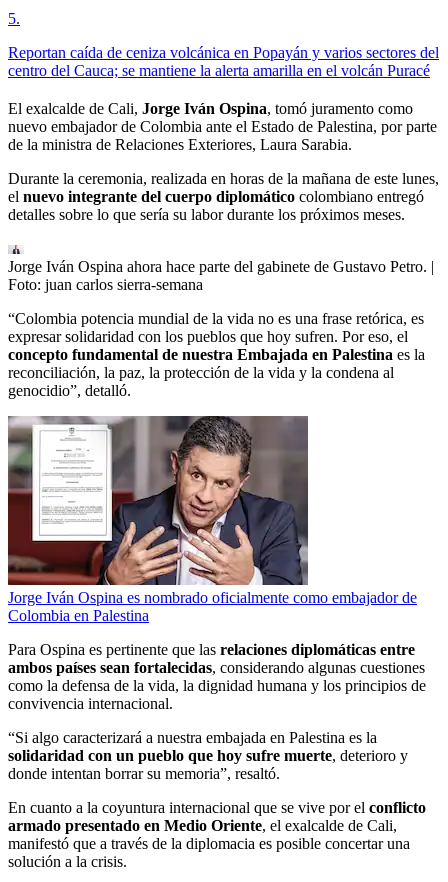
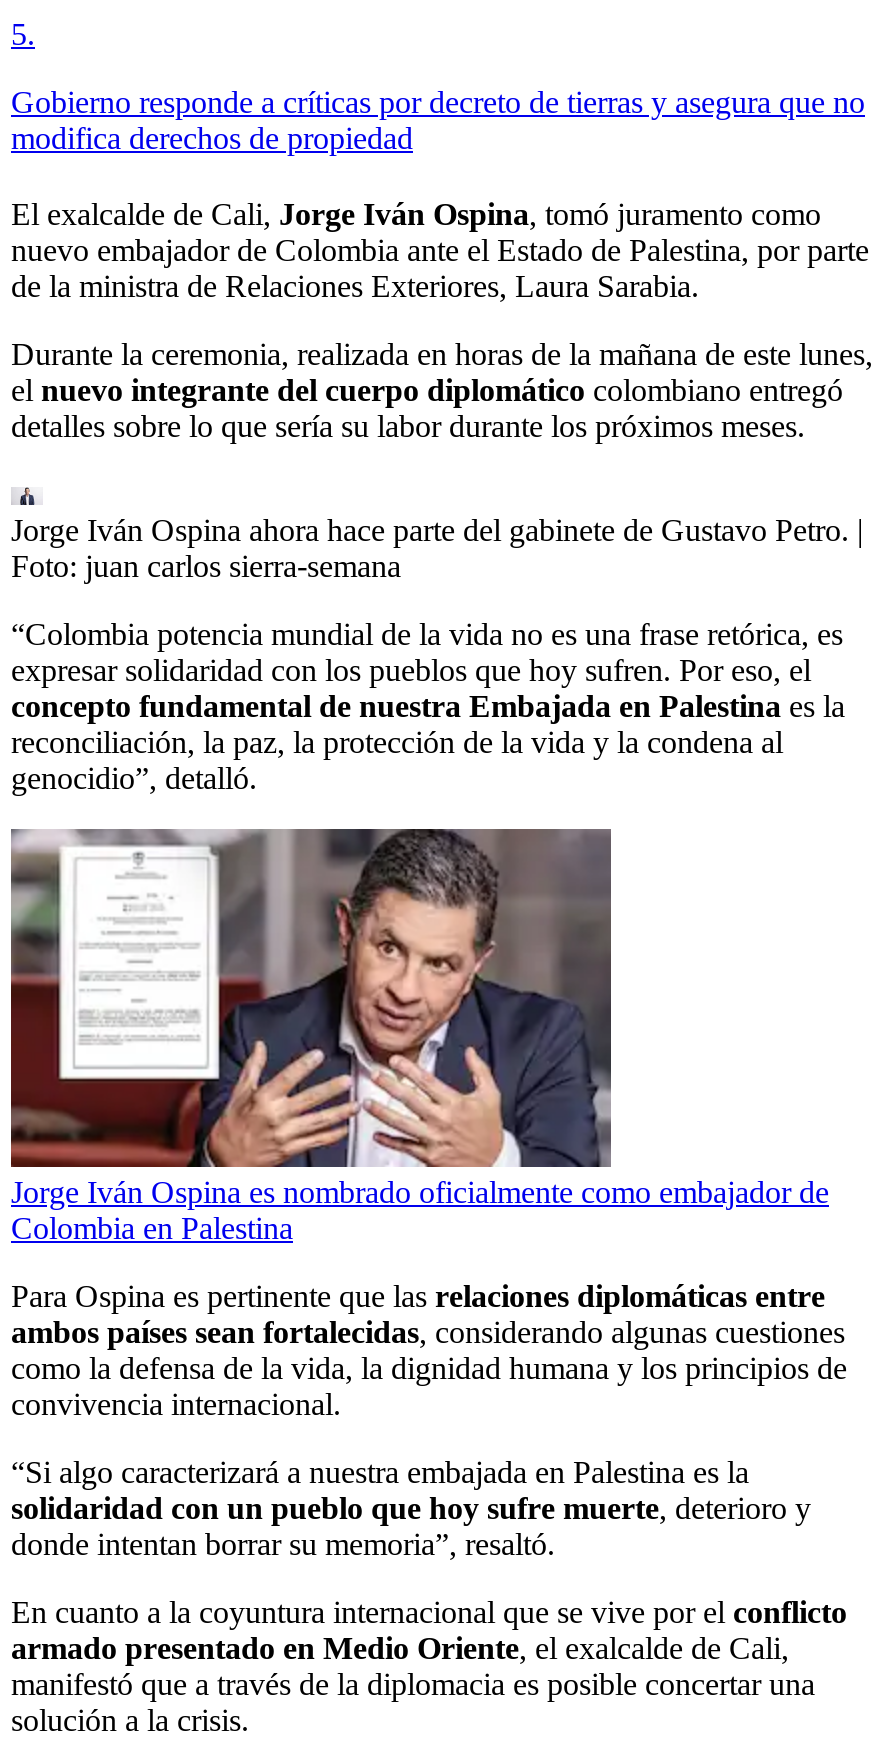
[8,44,439,79] Reportan caída de ceniza volcánica en Popayán y varios sectores del | centro del Cauca; se mantiene la alerta amarilla en el volcán Puracé -> [11,84,865,154] Gobierno responde a críticas por decreto de tierras y asegura que no | modifica derechos de propiedad

